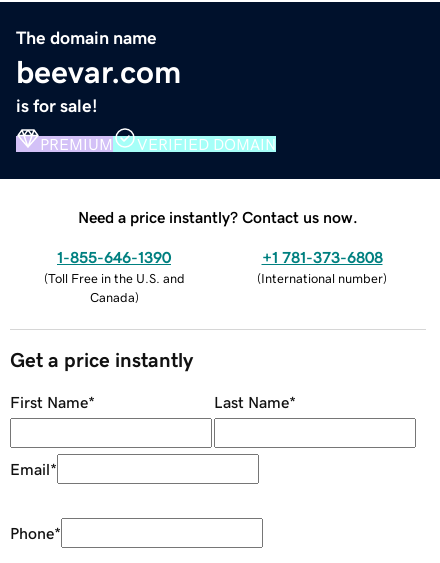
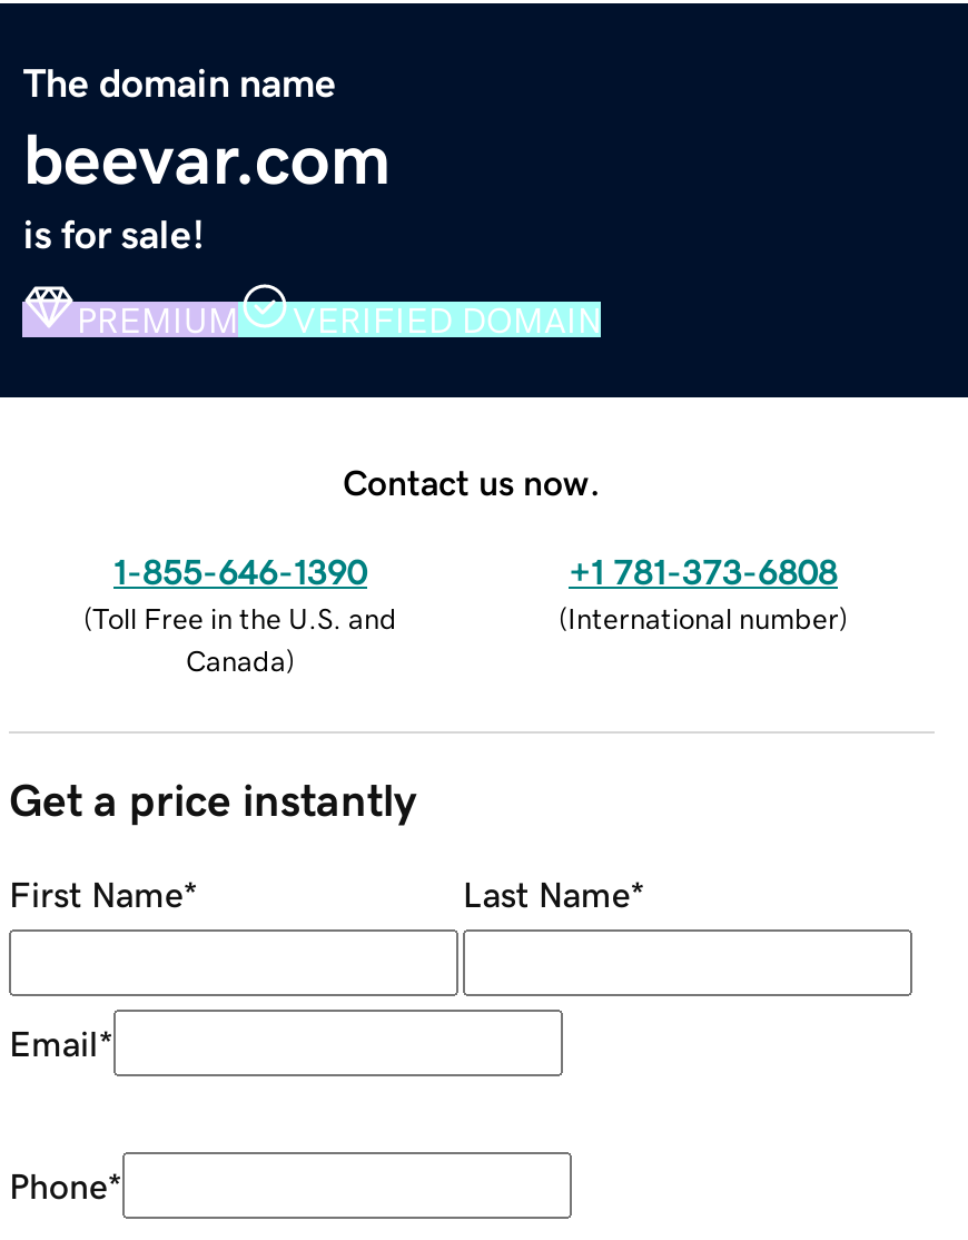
[78,209,358,225] Need a price instantly? Contact us now. -> [343,463,601,499] Contact us now.

